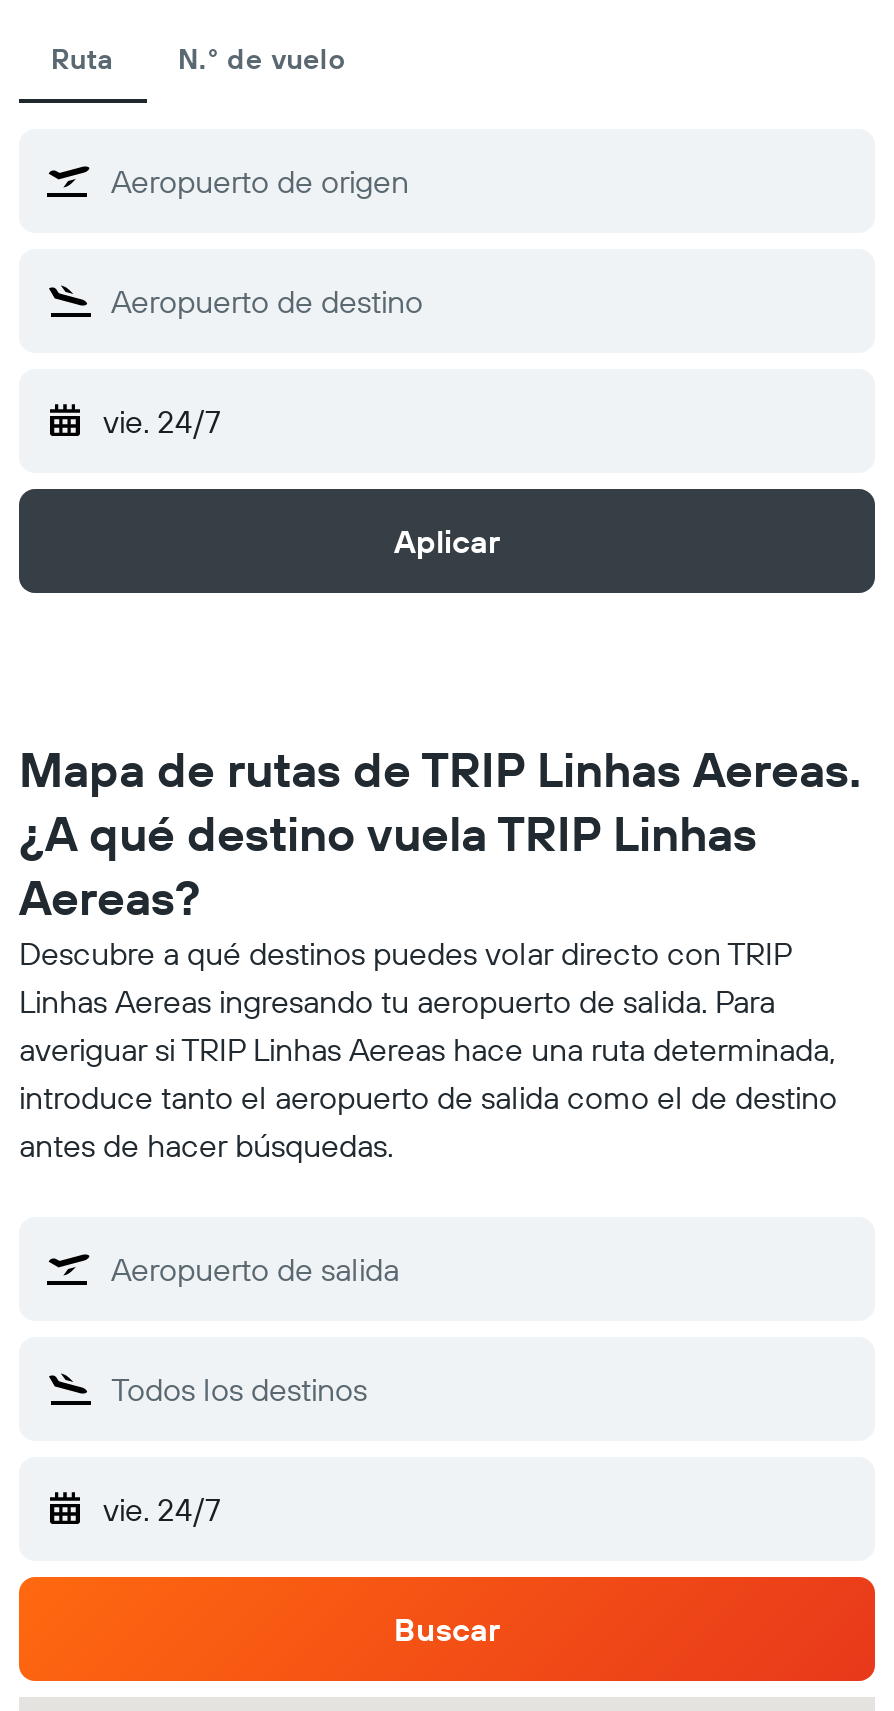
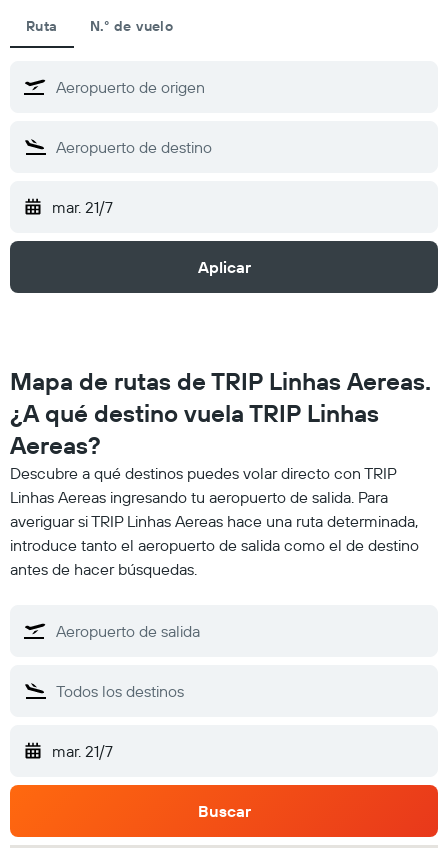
[103,401,221,441] vie. 24/7 -> [52,197,113,217] mar. 21/7
[103,1489,221,1529] vie. 24/7 -> [52,741,113,761] mar. 21/7

